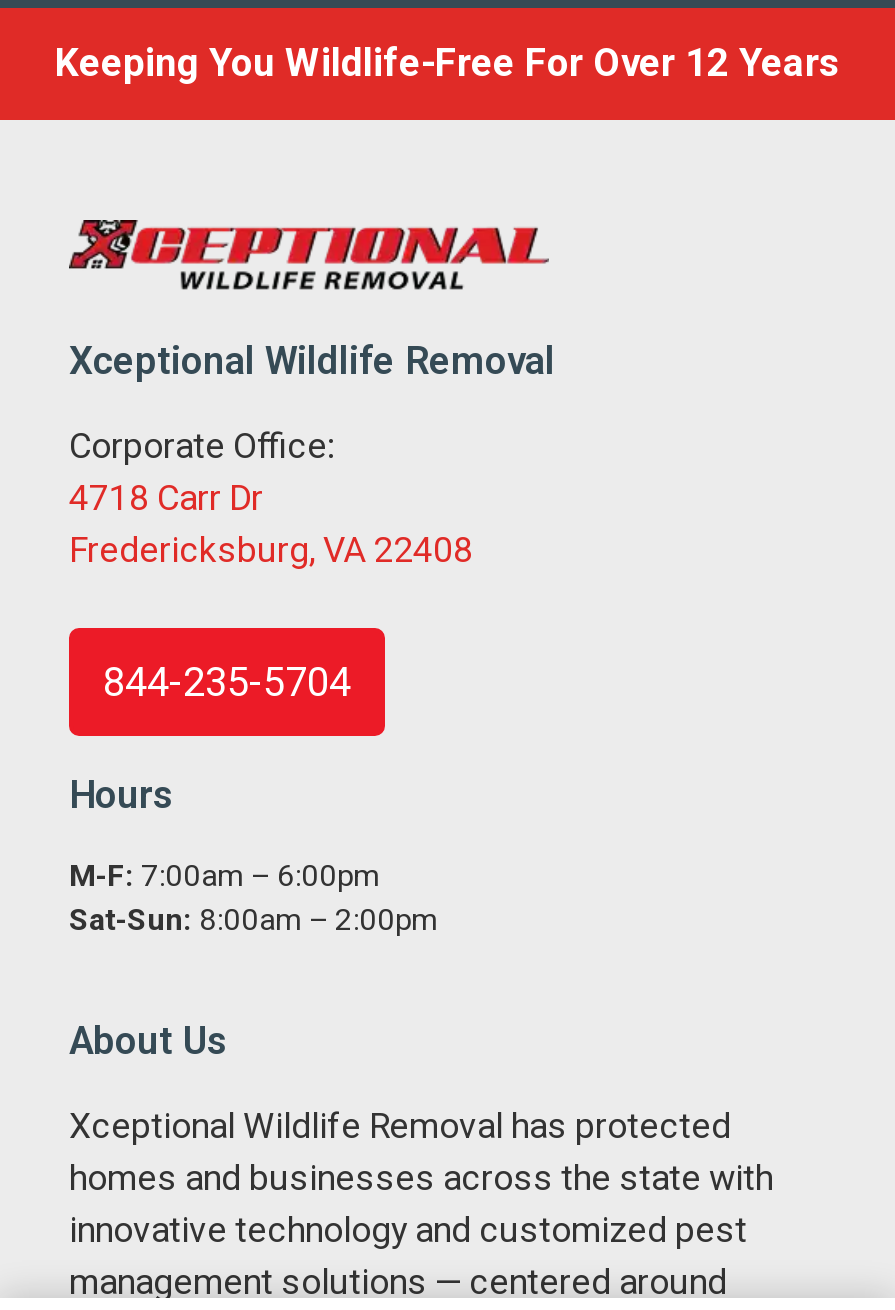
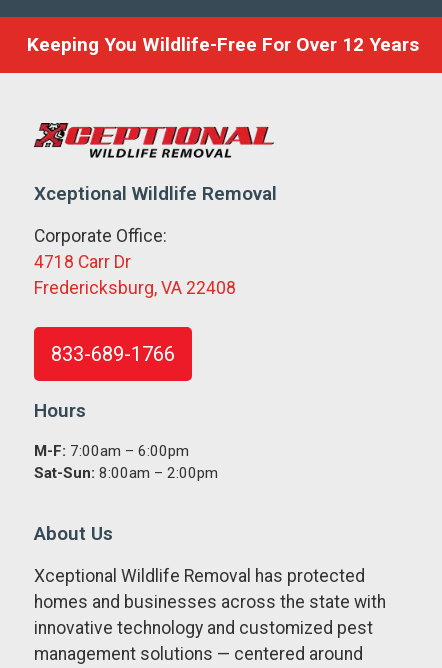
[103,658,351,706] 844-235-5704 -> [51,342,175,366] 833-689-1766

